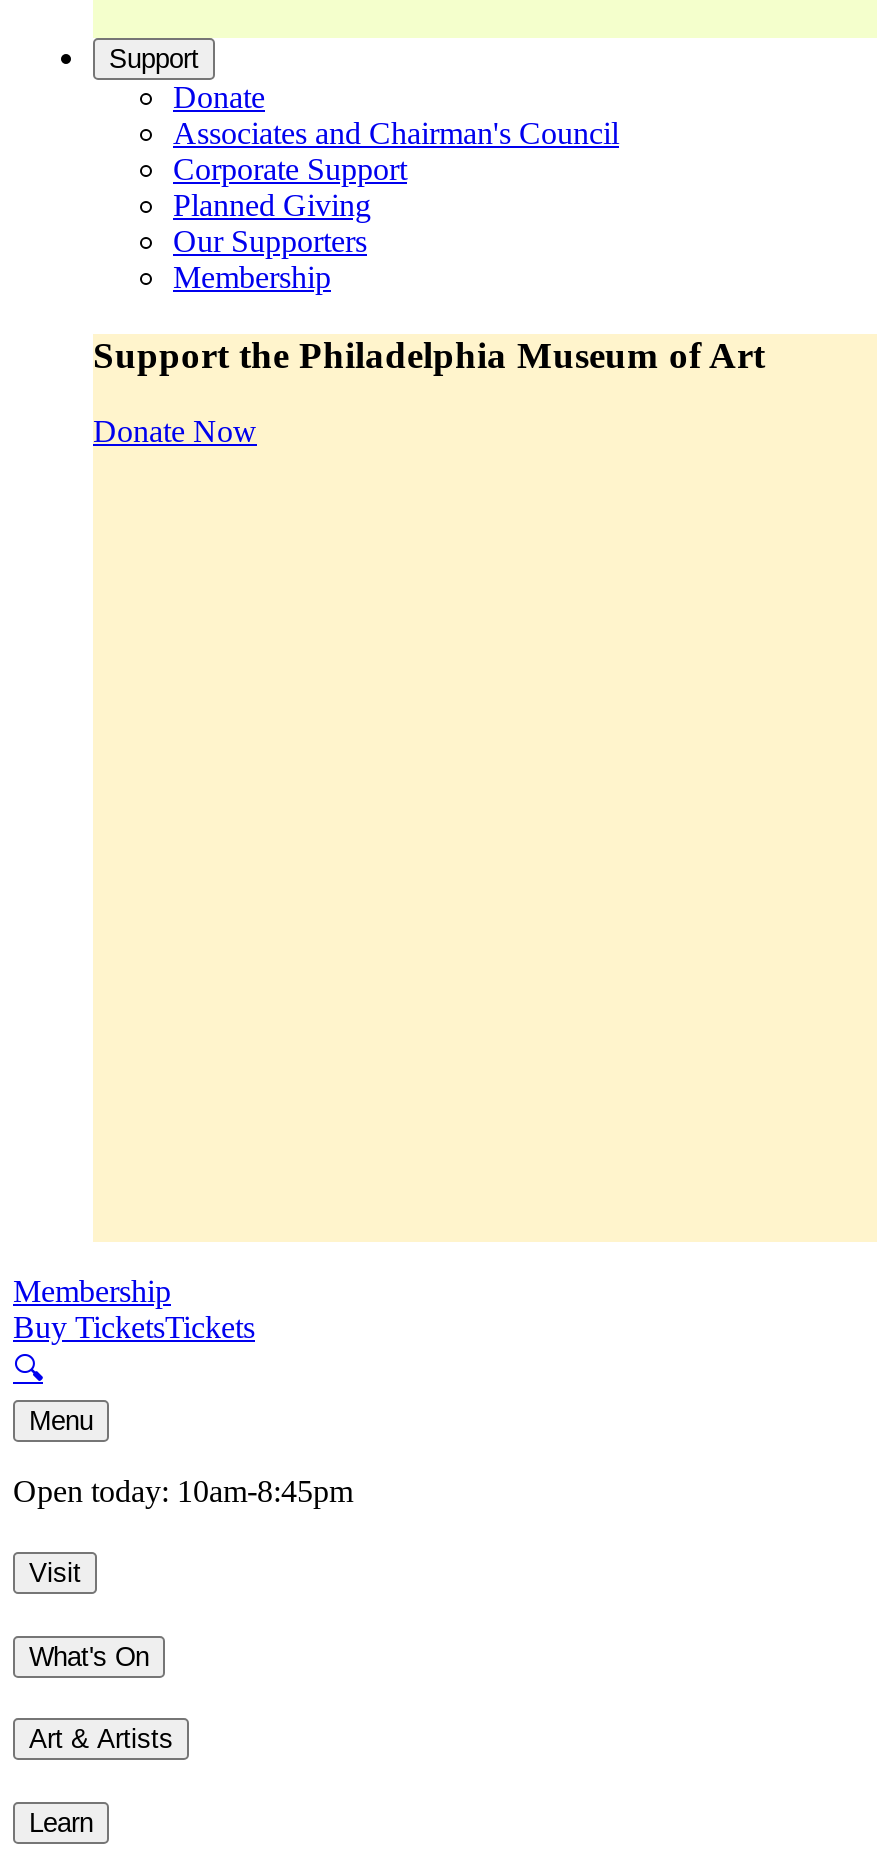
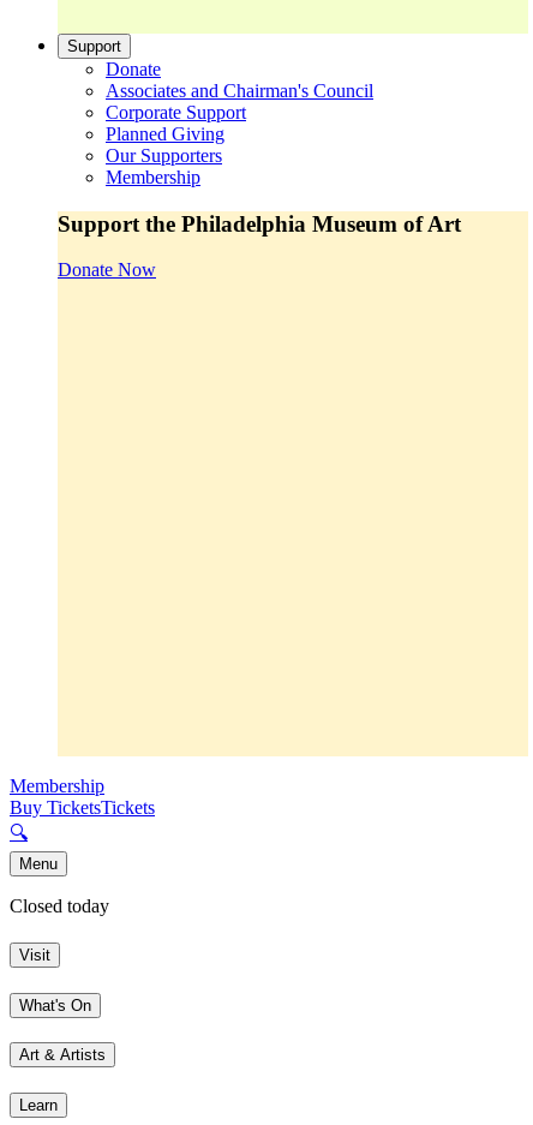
[13,1475,353,1509] Open today: 10am-8:45pm -> [10,896,109,916] Closed today

